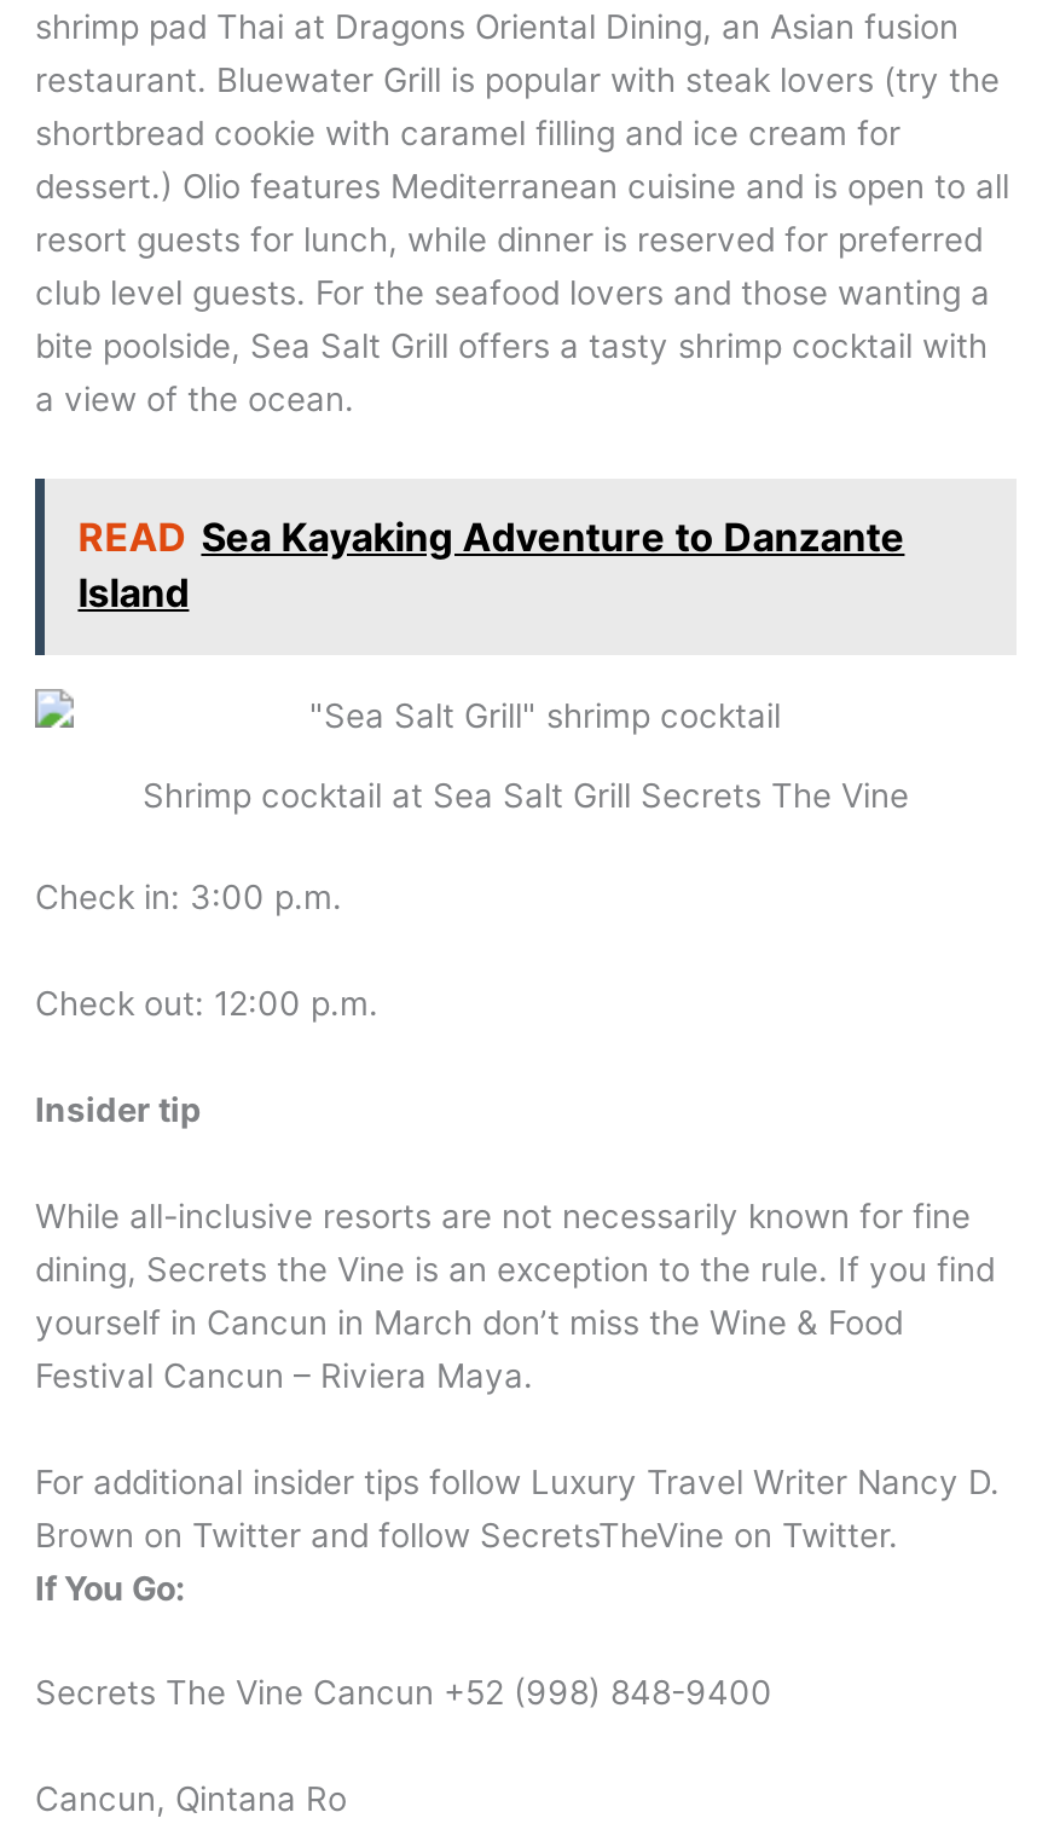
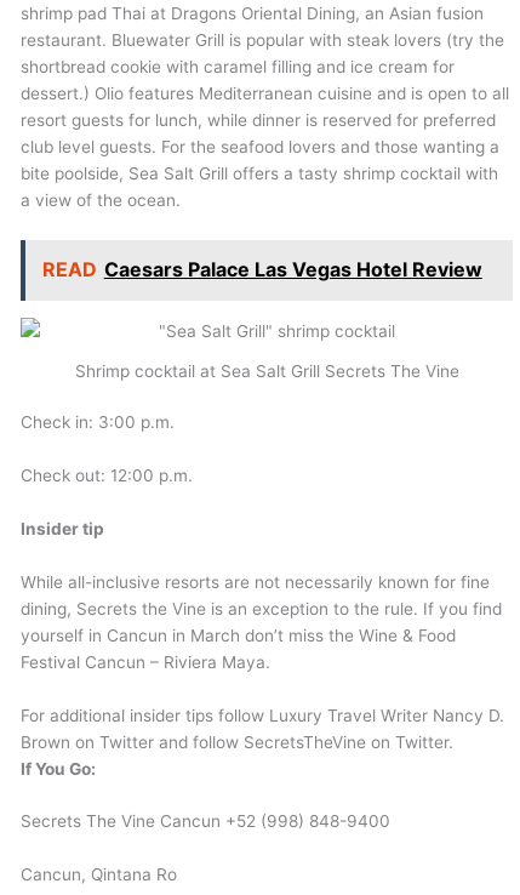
[78,513,905,617] READ Sea Kayaking Adventure to Danzante | Island -> [42,257,482,282] READ Caesars Palace Las Vegas Hotel Review

